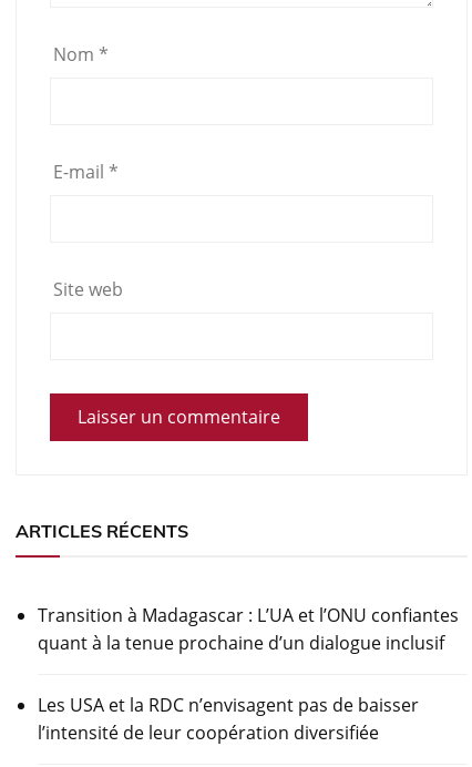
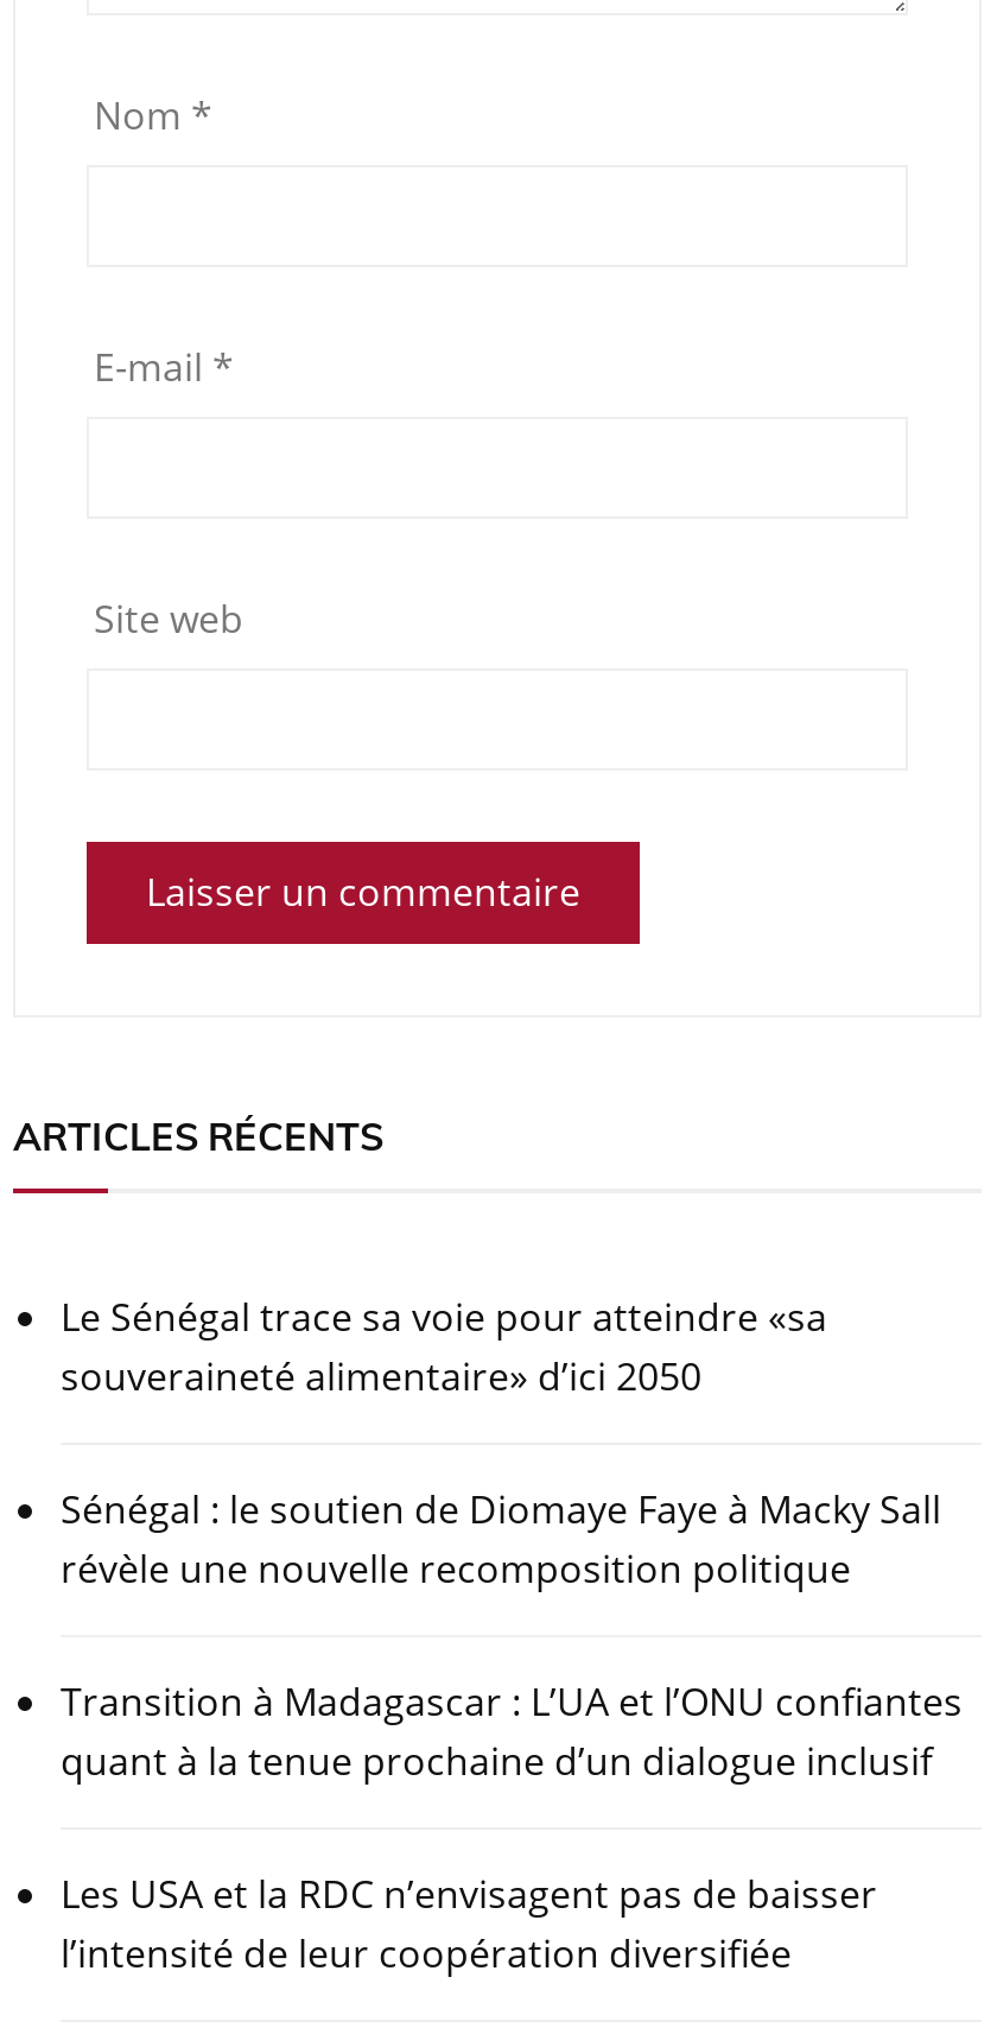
none -> [61,1289,941,1593] Le Sénégal trace sa voie pour atteindre «sa | souveraineté alimentaire» d’ici 2050 | Sénégal : le soutien de Diomaye Faye à Macky Sall | révèle une nouvelle recomposition politique

